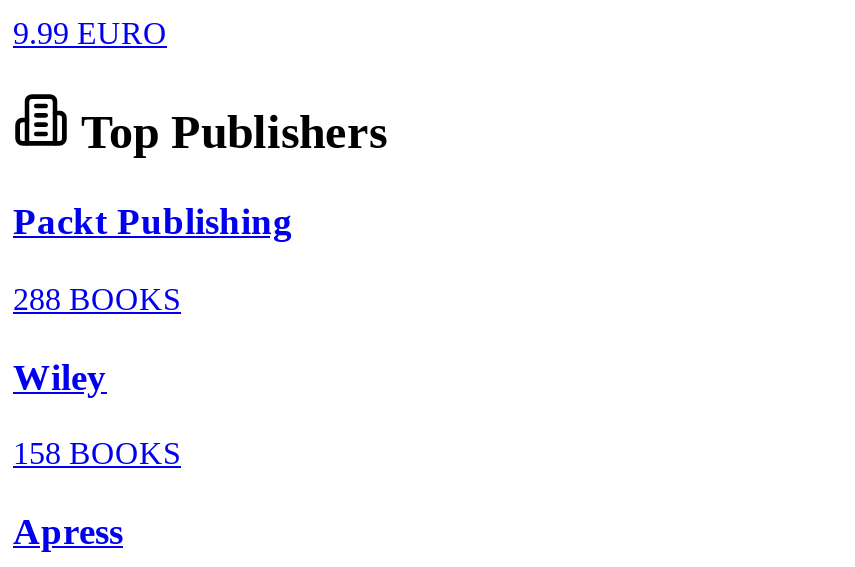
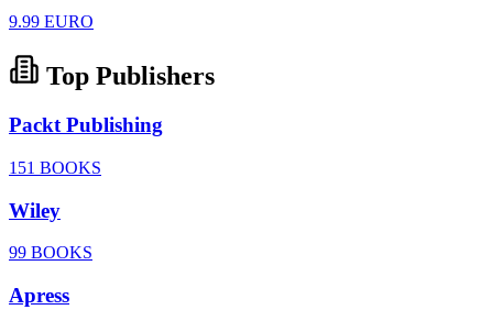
[13,282,181,316] 288 BOOKS -> [9,158,101,177] 151 BOOKS
[13,437,181,471] 158 BOOKS -> [9,243,92,262] 99 BOOKS

